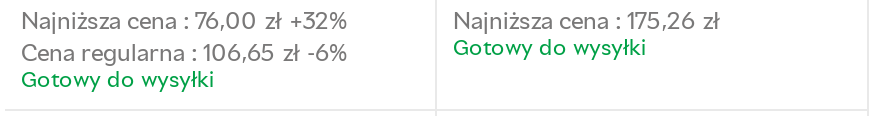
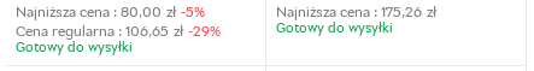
[21,11,347,35] Najniższa cena : 76,00 zł +32% -> [16,6,205,21] Najniższa cena : 80,00 zł -5%
[21,43,347,67] Cena regularna : 106,65 zł -6% -> [16,26,221,40] Cena regularna : 106,65 zł -29%

